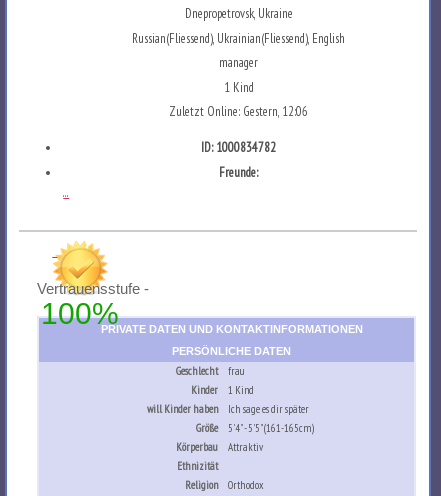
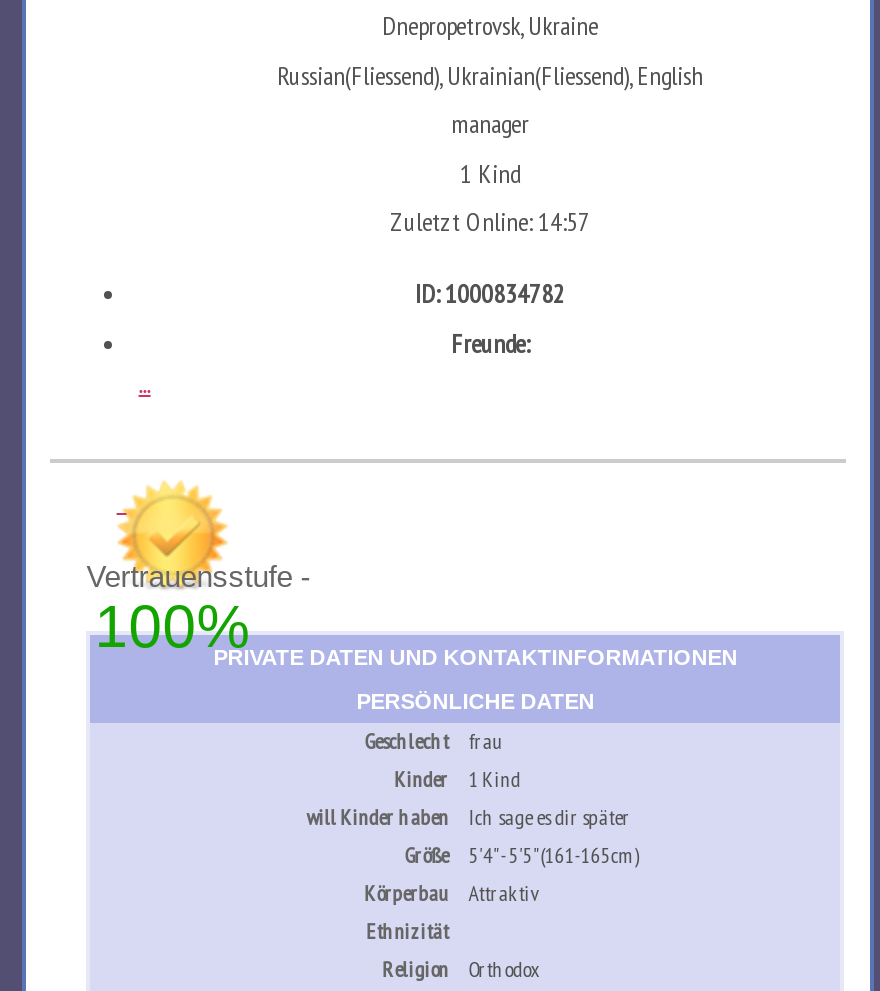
[169,103,308,120] Zuletzt Online: Gestern, 12:06 -> [390,206,590,240] Zuletzt Online: 14:57

